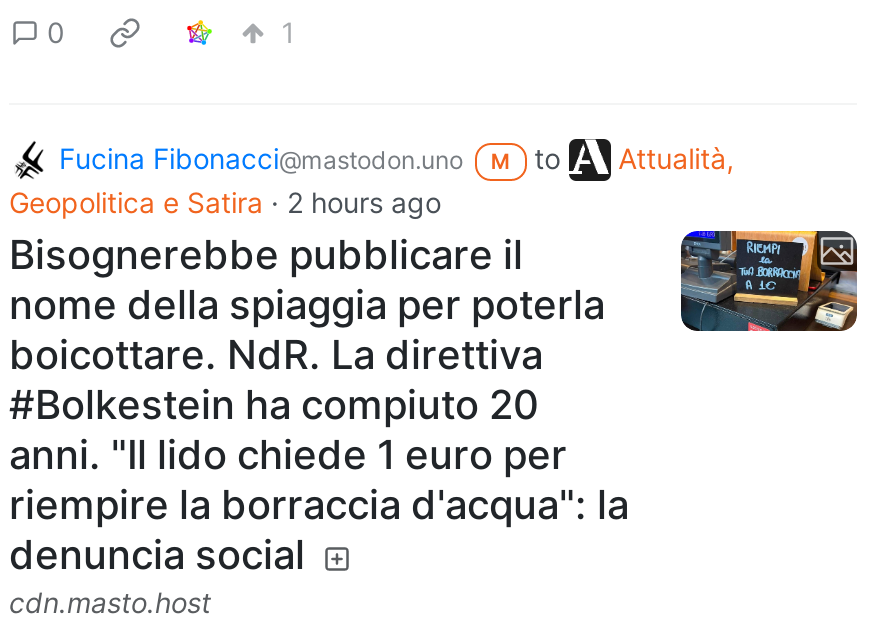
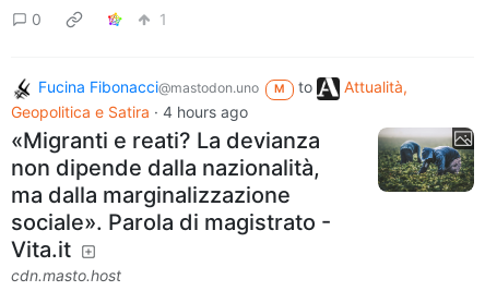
[9,186,629,580] Geopolitica e Satira · 2 hours ago | Bisognerebbe pubblicare il | nome della spiaggia per poterla | boicottare. NdR. La direttiva | #Bolkestein ha compiuto 20 | anni. "Il lido chiede 1 euro per | riempire la borraccia d'acqua": la | denuncia social -> [11,102,331,263] Geopolitica e Satira · 4 hours ago | «Migranti e reati? La devianza | non dipende dalla nazionalità, | ma dalla marginalizzazione | sociale». Parola di magistrato - | Vita.it
[681,228,859,350] [image] -> [377,126,475,193] [image]

